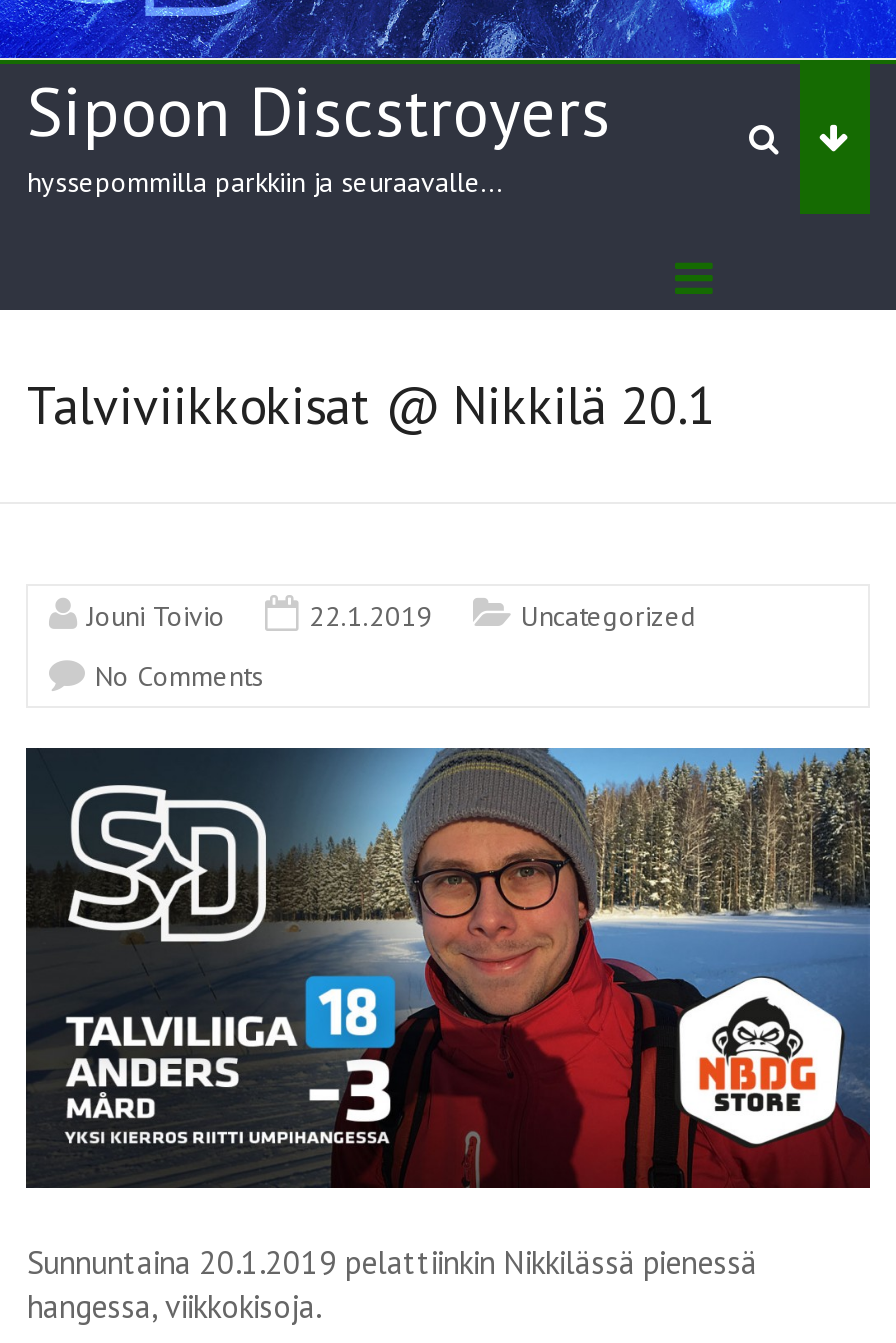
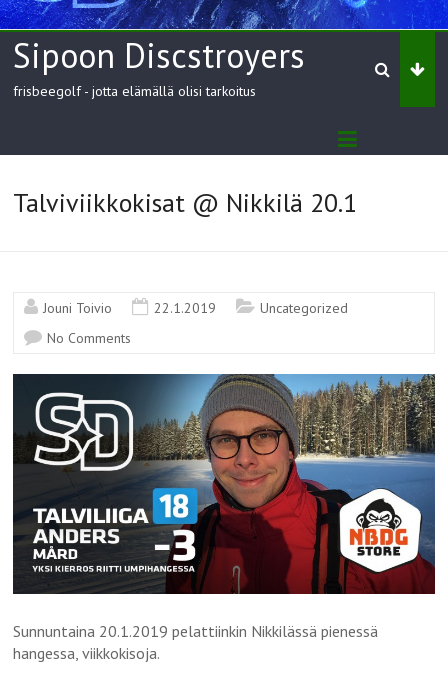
[27,164,503,200] hyssepommilla parkkiin ja seuraavalle... -> [13,82,256,100] frisbeegolf - jotta elämällä olisi tarkoitus

